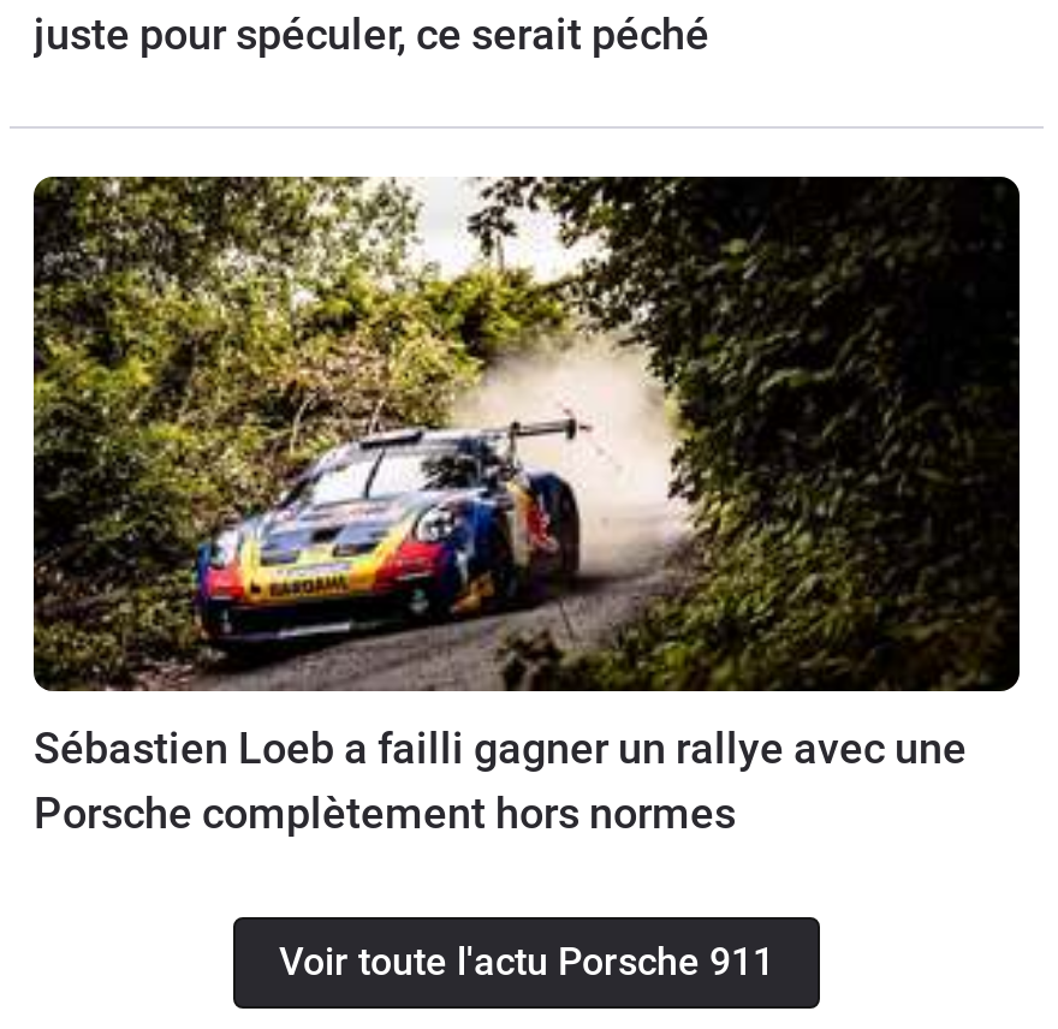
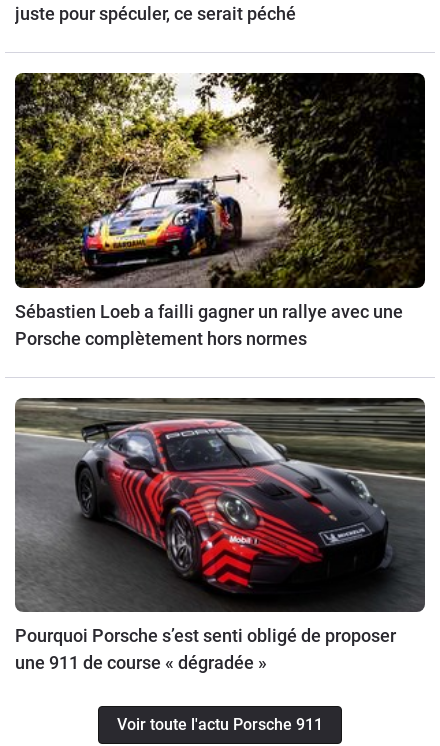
none -> [14,397,426,673] [image] | Pourquoi Porsche s’est senti obligé de proposer | une 911 de course « dégradée »

